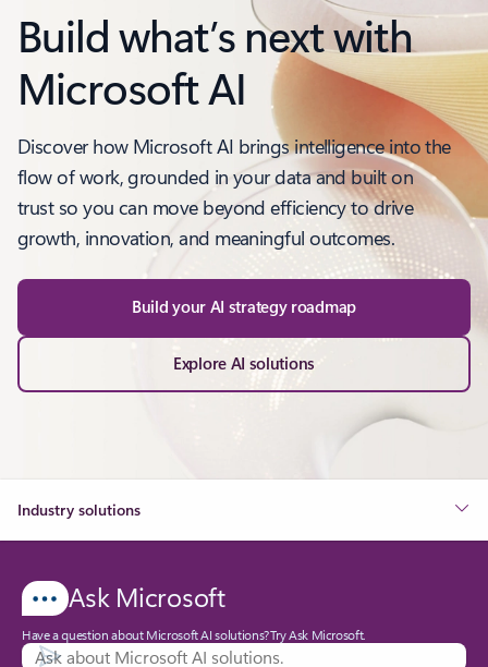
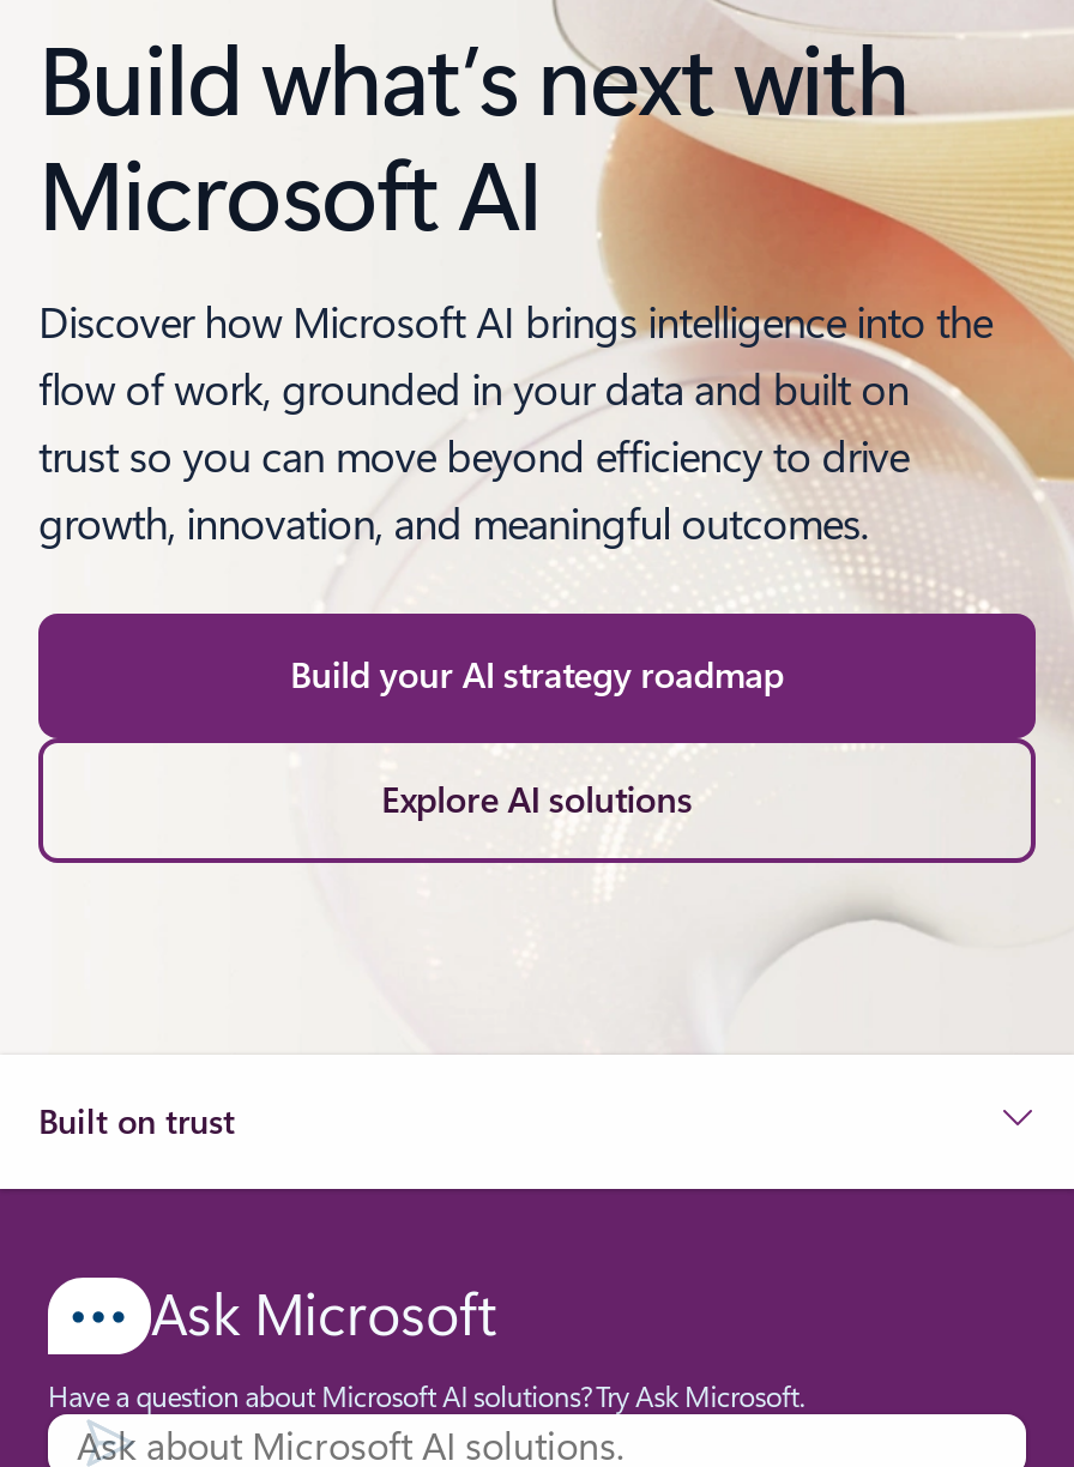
[17,499,141,520] Industry solutions -> [38,1098,235,1143] Built on trust

